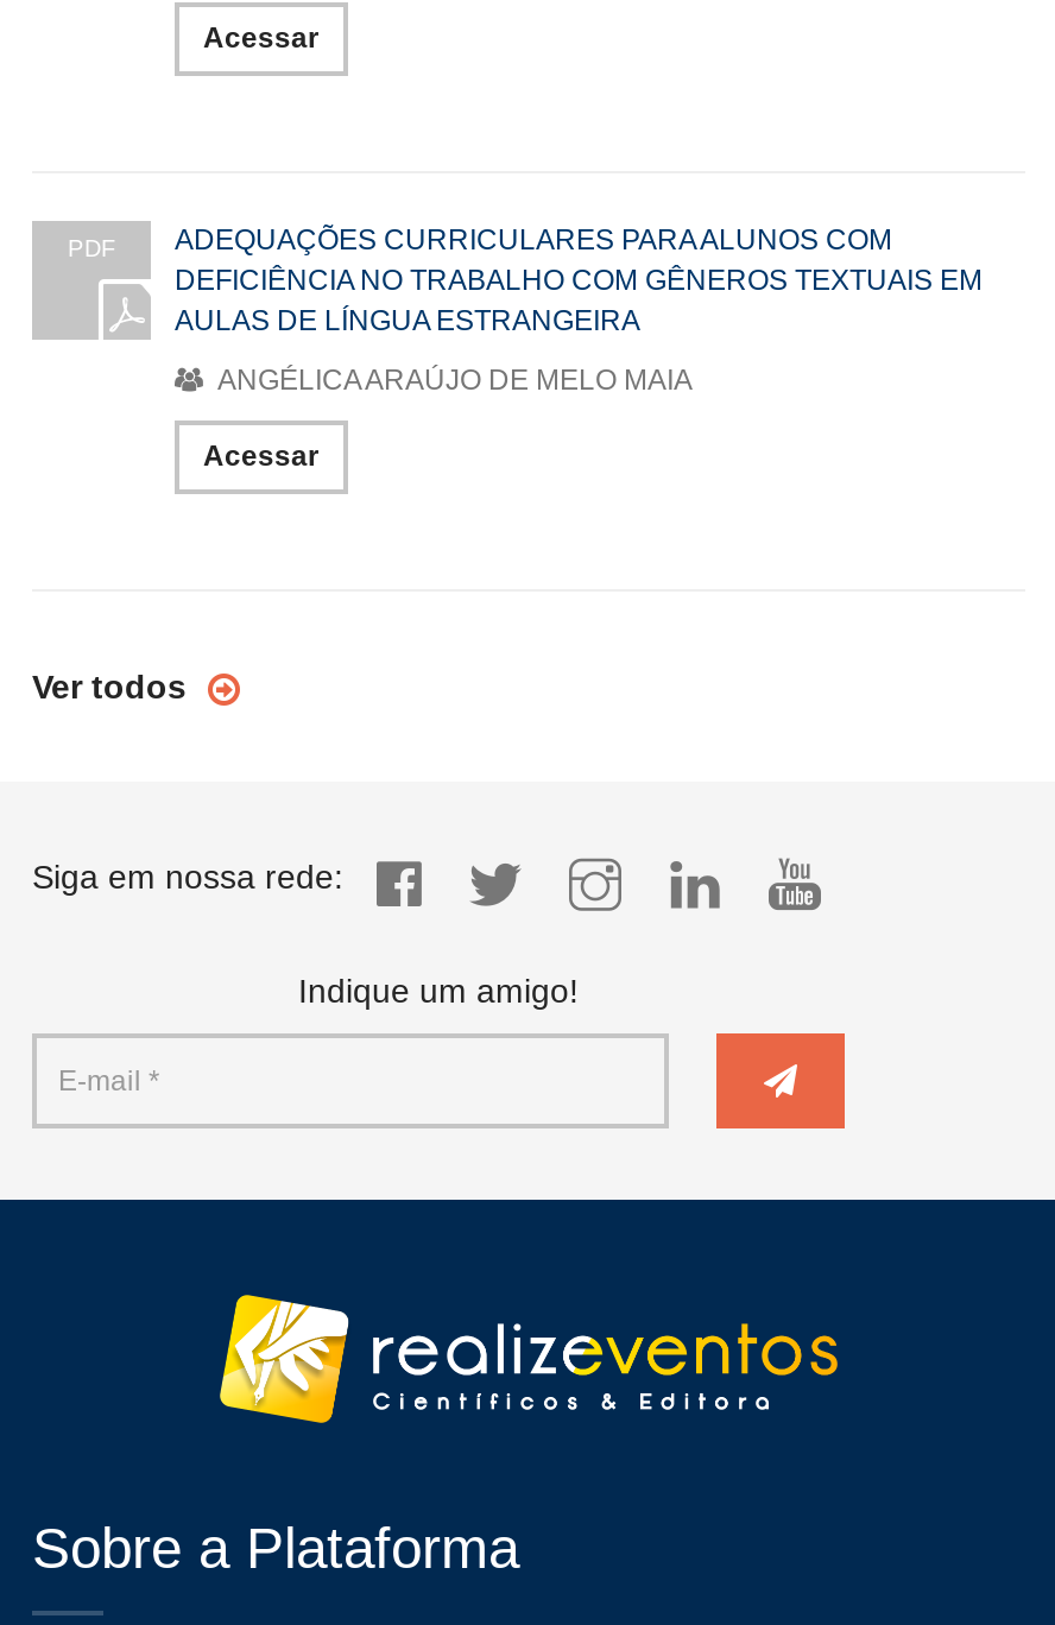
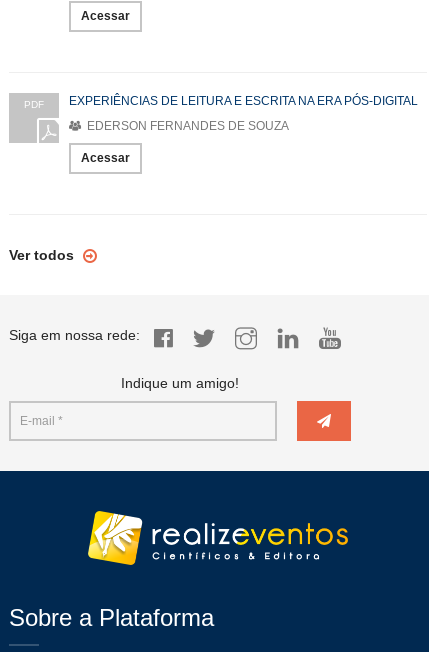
[175,223,983,337] ADEQUAÇÕES CURRICULARES PARA ALUNOS COM | DEFICIÊNCIA NO TRABALHO COM GÊNEROS TEXTUAIS EM | AULAS DE LÍNGUA ESTRANGEIRA -> [69,94,418,108] EXPERIÊNCIAS DE LEITURA E ESCRITA NA ERA PÓS-DIGITAL
[210,363,693,397] ANGÉLICA ARAÚJO DE MELO MAIA -> [84,119,289,133] EDERSON FERNANDES DE SOUZA

